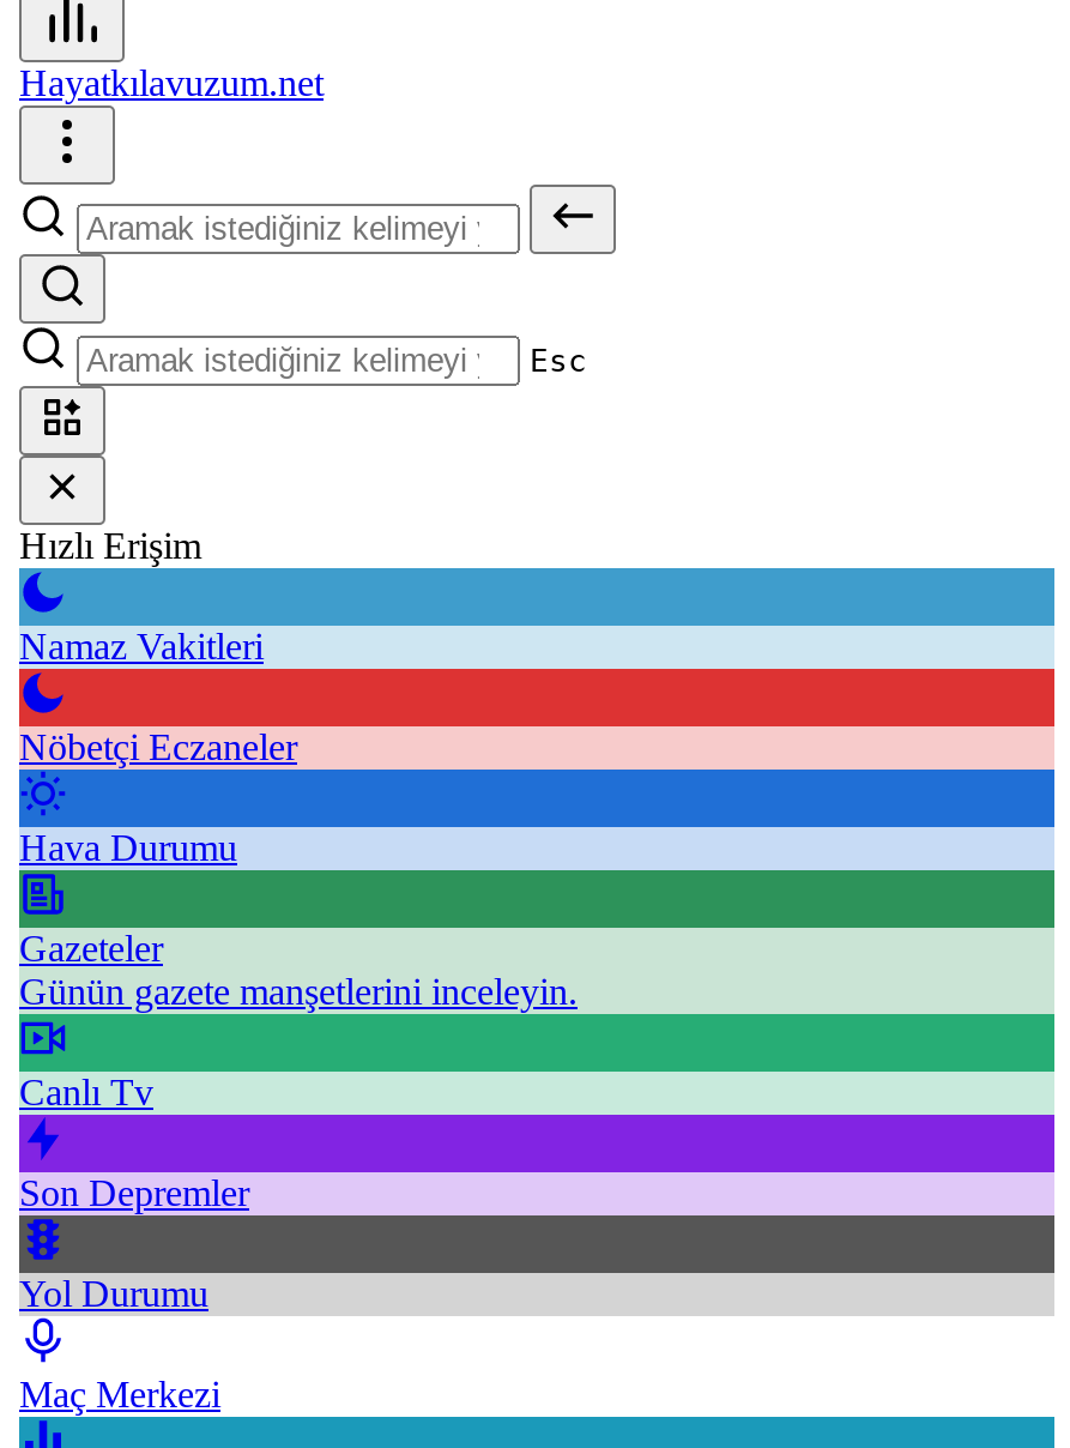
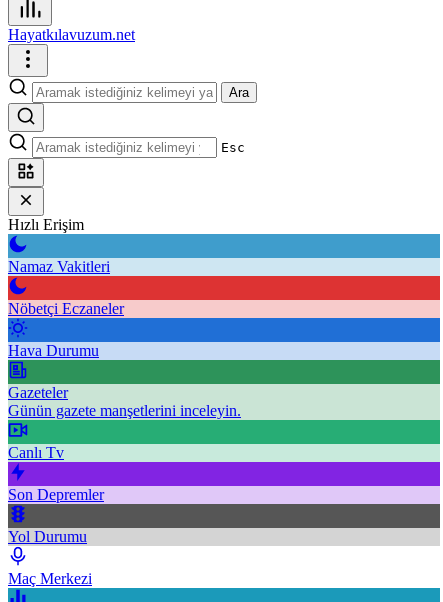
none -> [229,85,249,100] Ara

